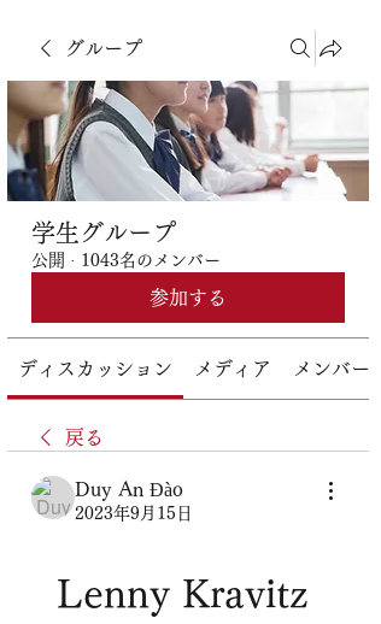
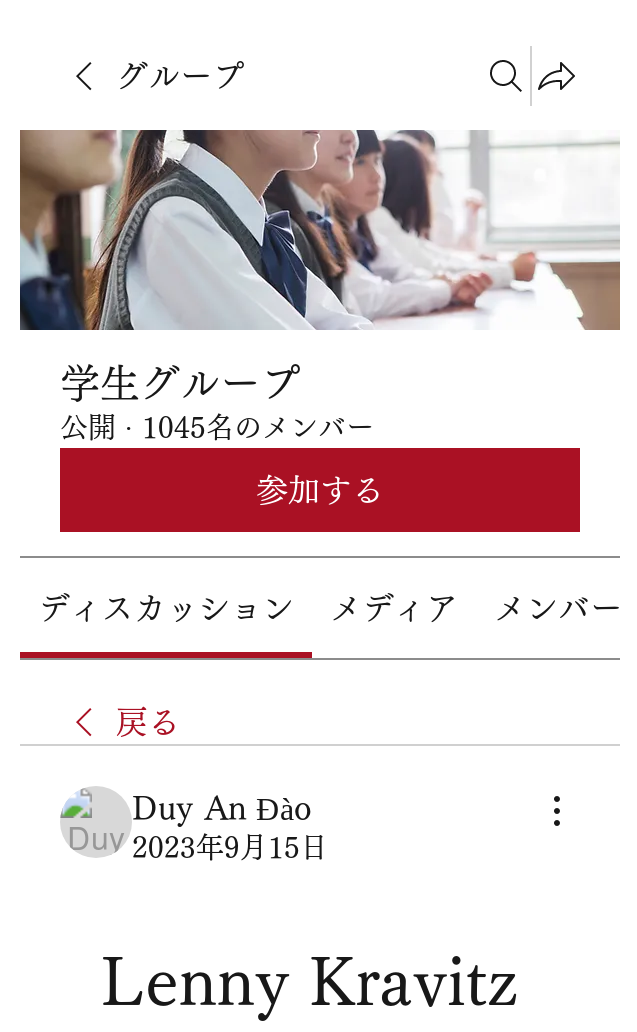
[31,252,221,269] 公開 · 1043名のメンバー -> [60,414,374,442] 公開 · 1045名のメンバー

